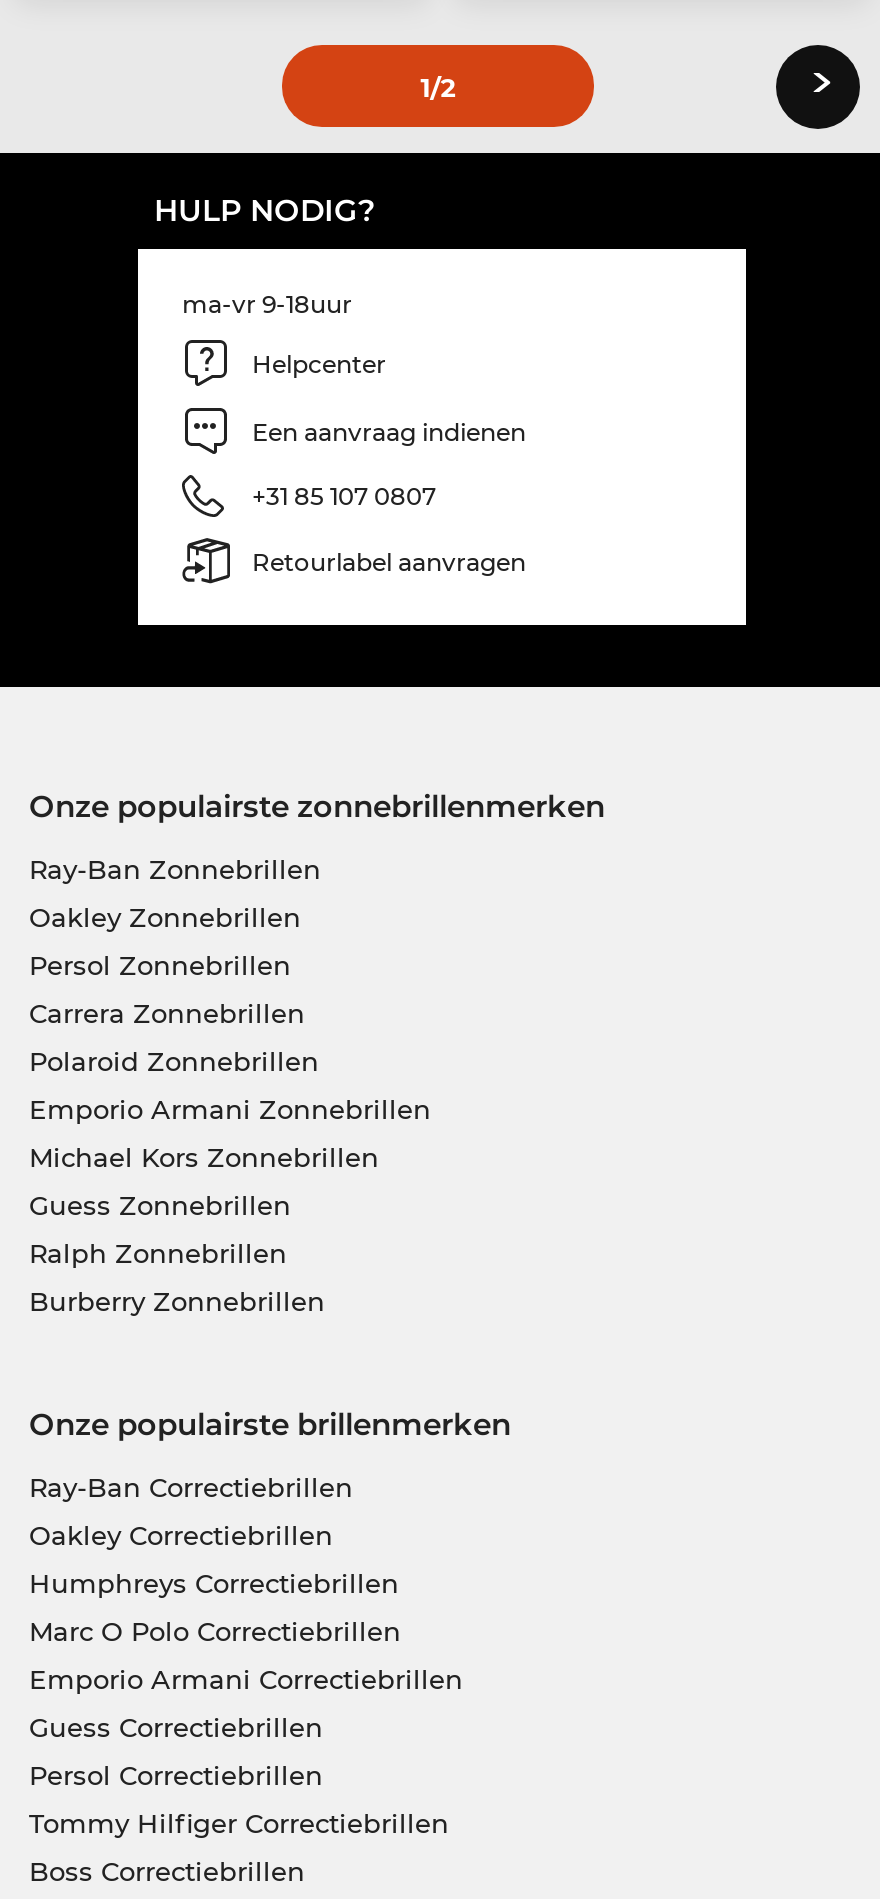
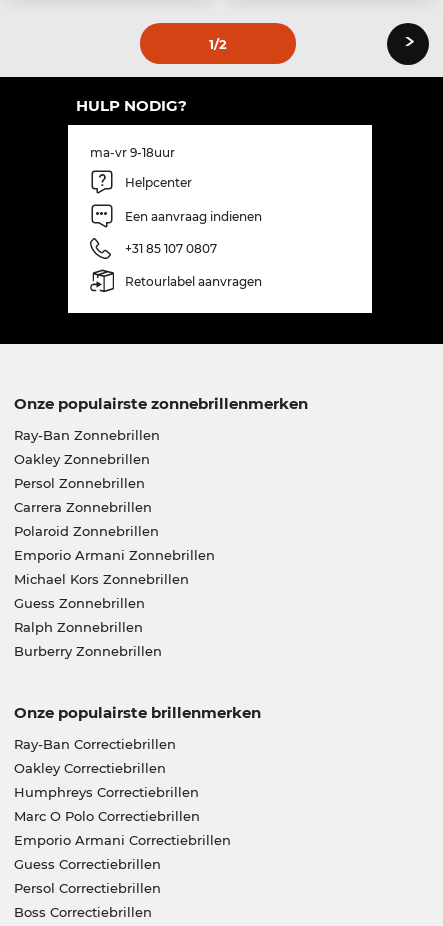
[29,1807,449,1839] Tommy Hilfiger Correctiebrillen -> none

